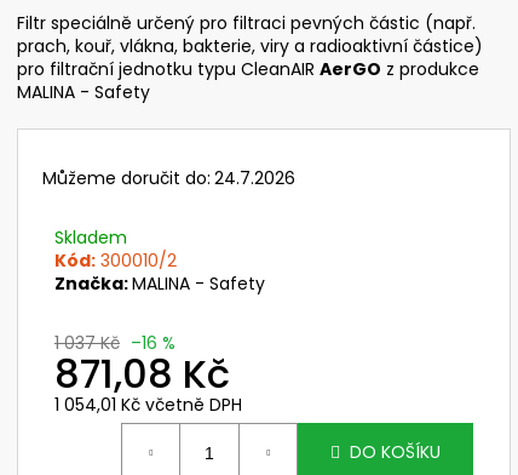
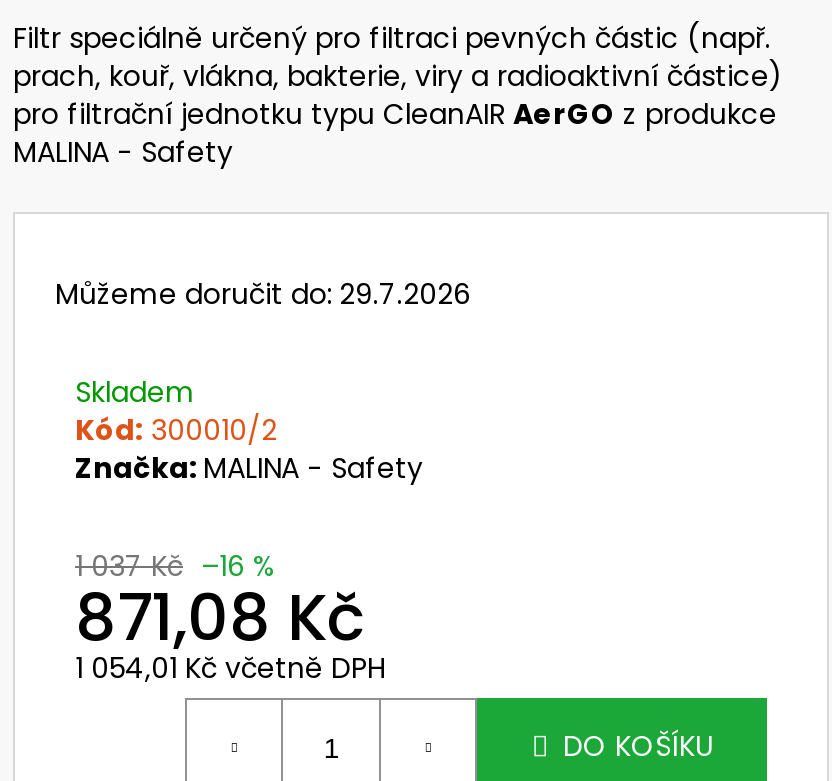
[42,165,295,190] Můžeme doručit do: 24.7.2026 -> [55,273,471,313] Můžeme doručit do: 29.7.2026

